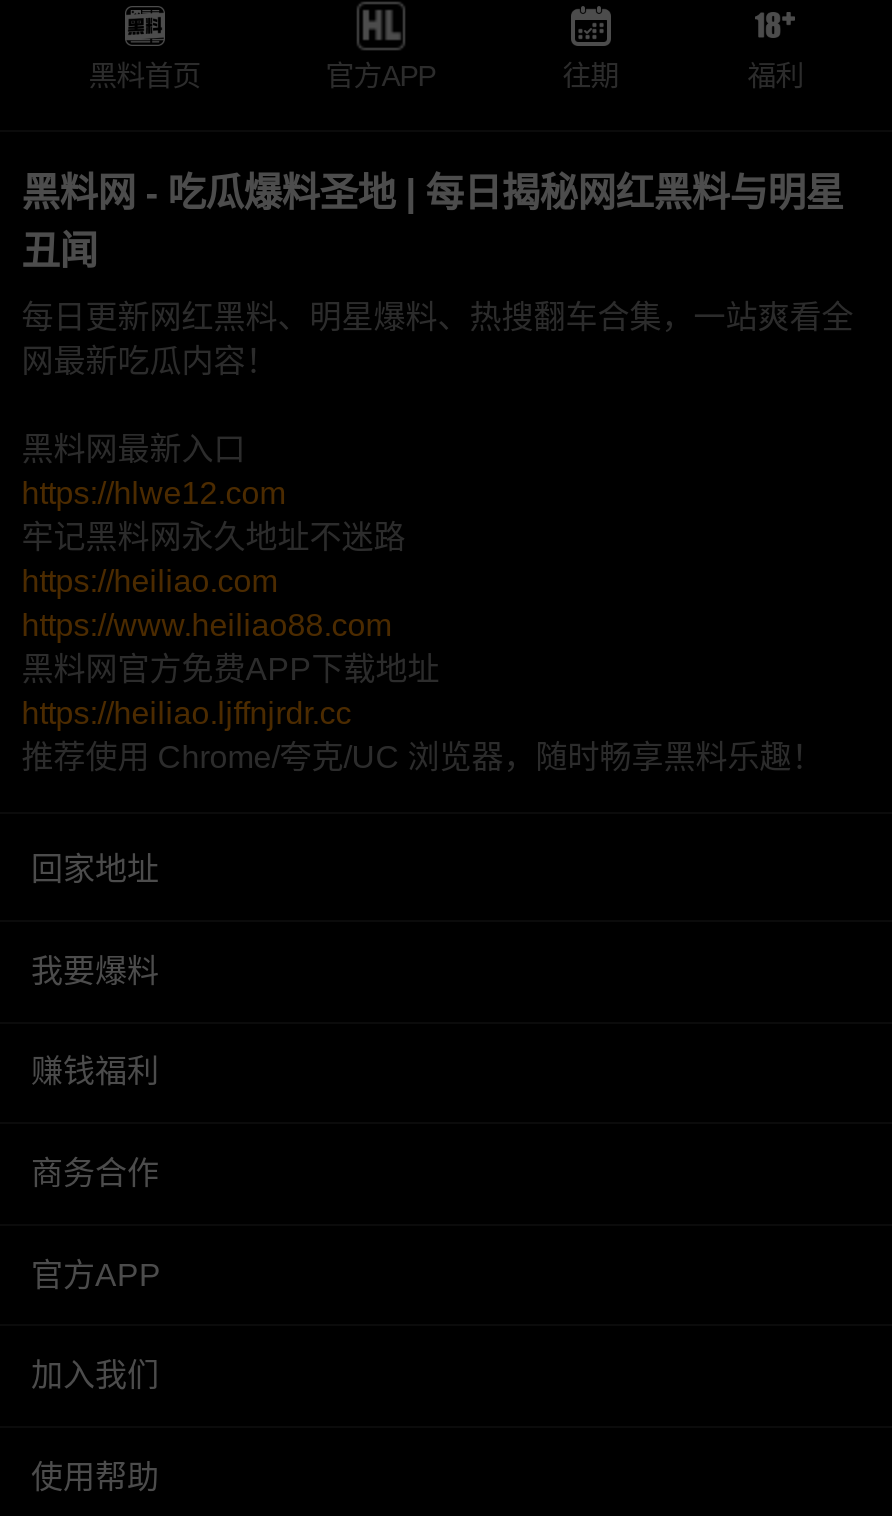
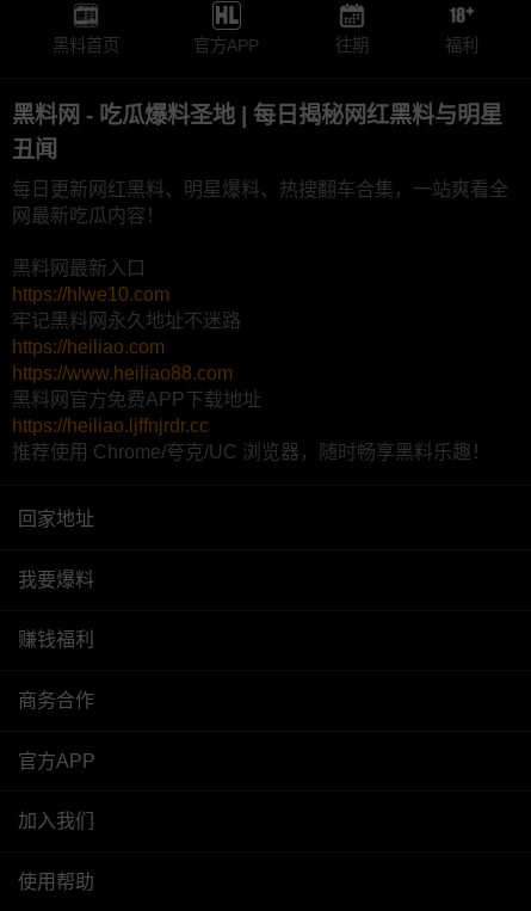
[21,477,285,511] https://hlwe12.com -> [12,285,170,305] https://hlwe10.com

